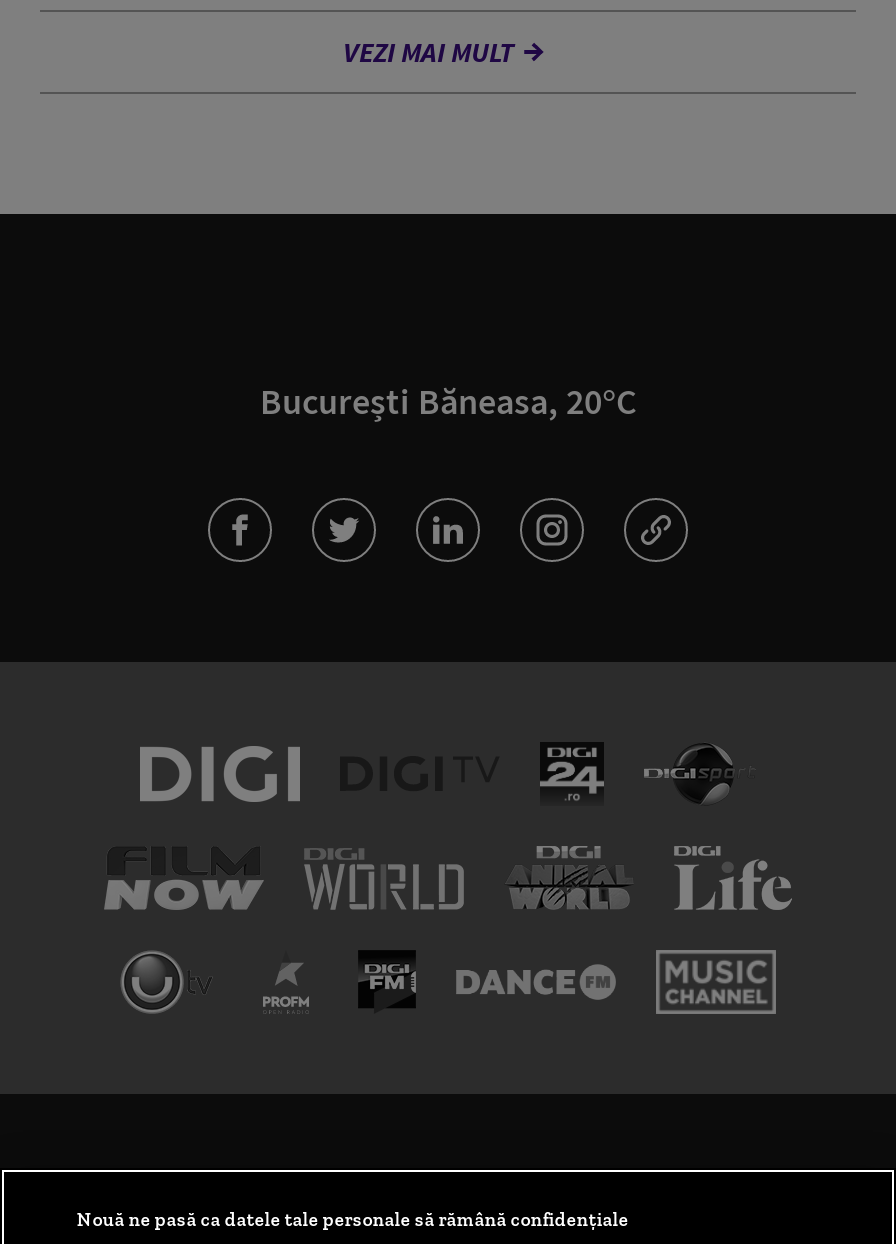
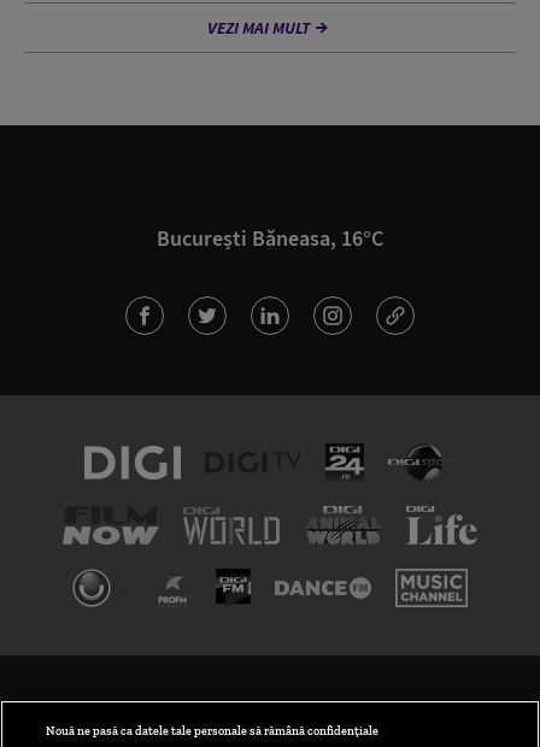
[260,378,636,424] București Băneasa, 20°C -> [157,224,383,252] București Băneasa, 16°C

